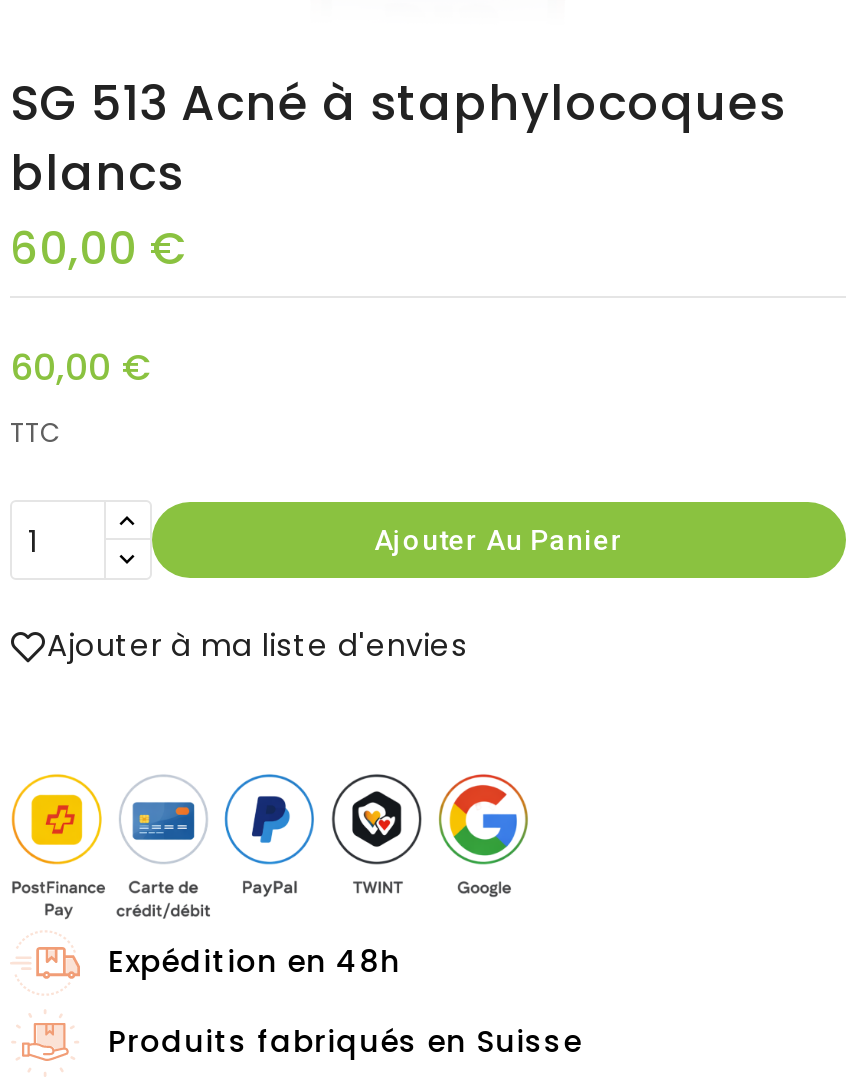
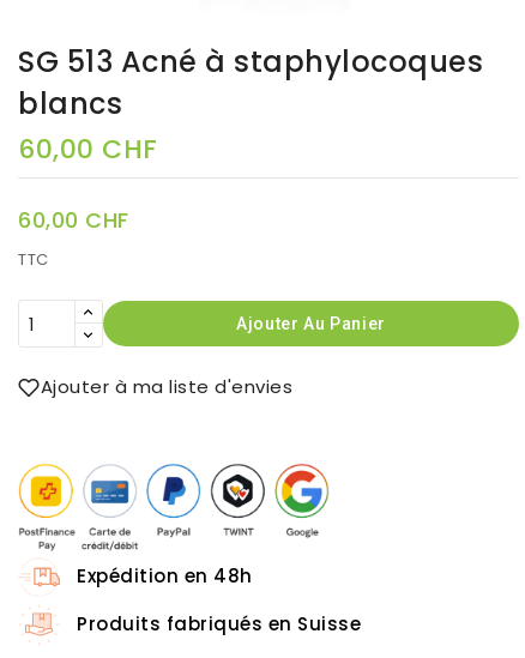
[10,219,187,281] 60,00 € -> [18,131,158,168] 60,00 CHF
[10,343,153,393] 60,00 € -> [18,205,129,235] 60,00 CHF

